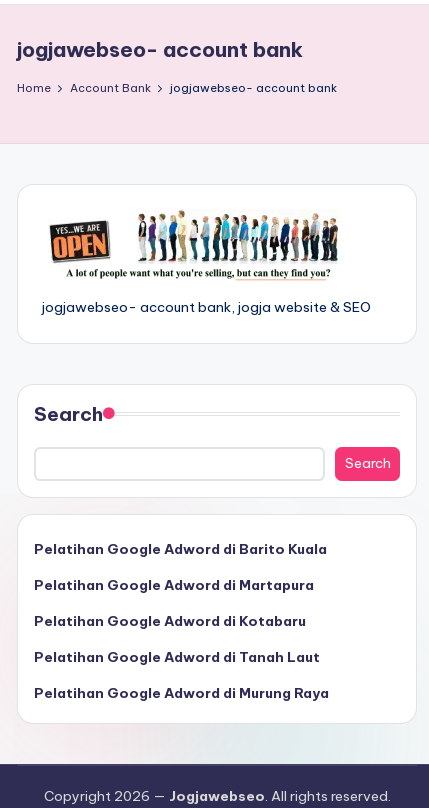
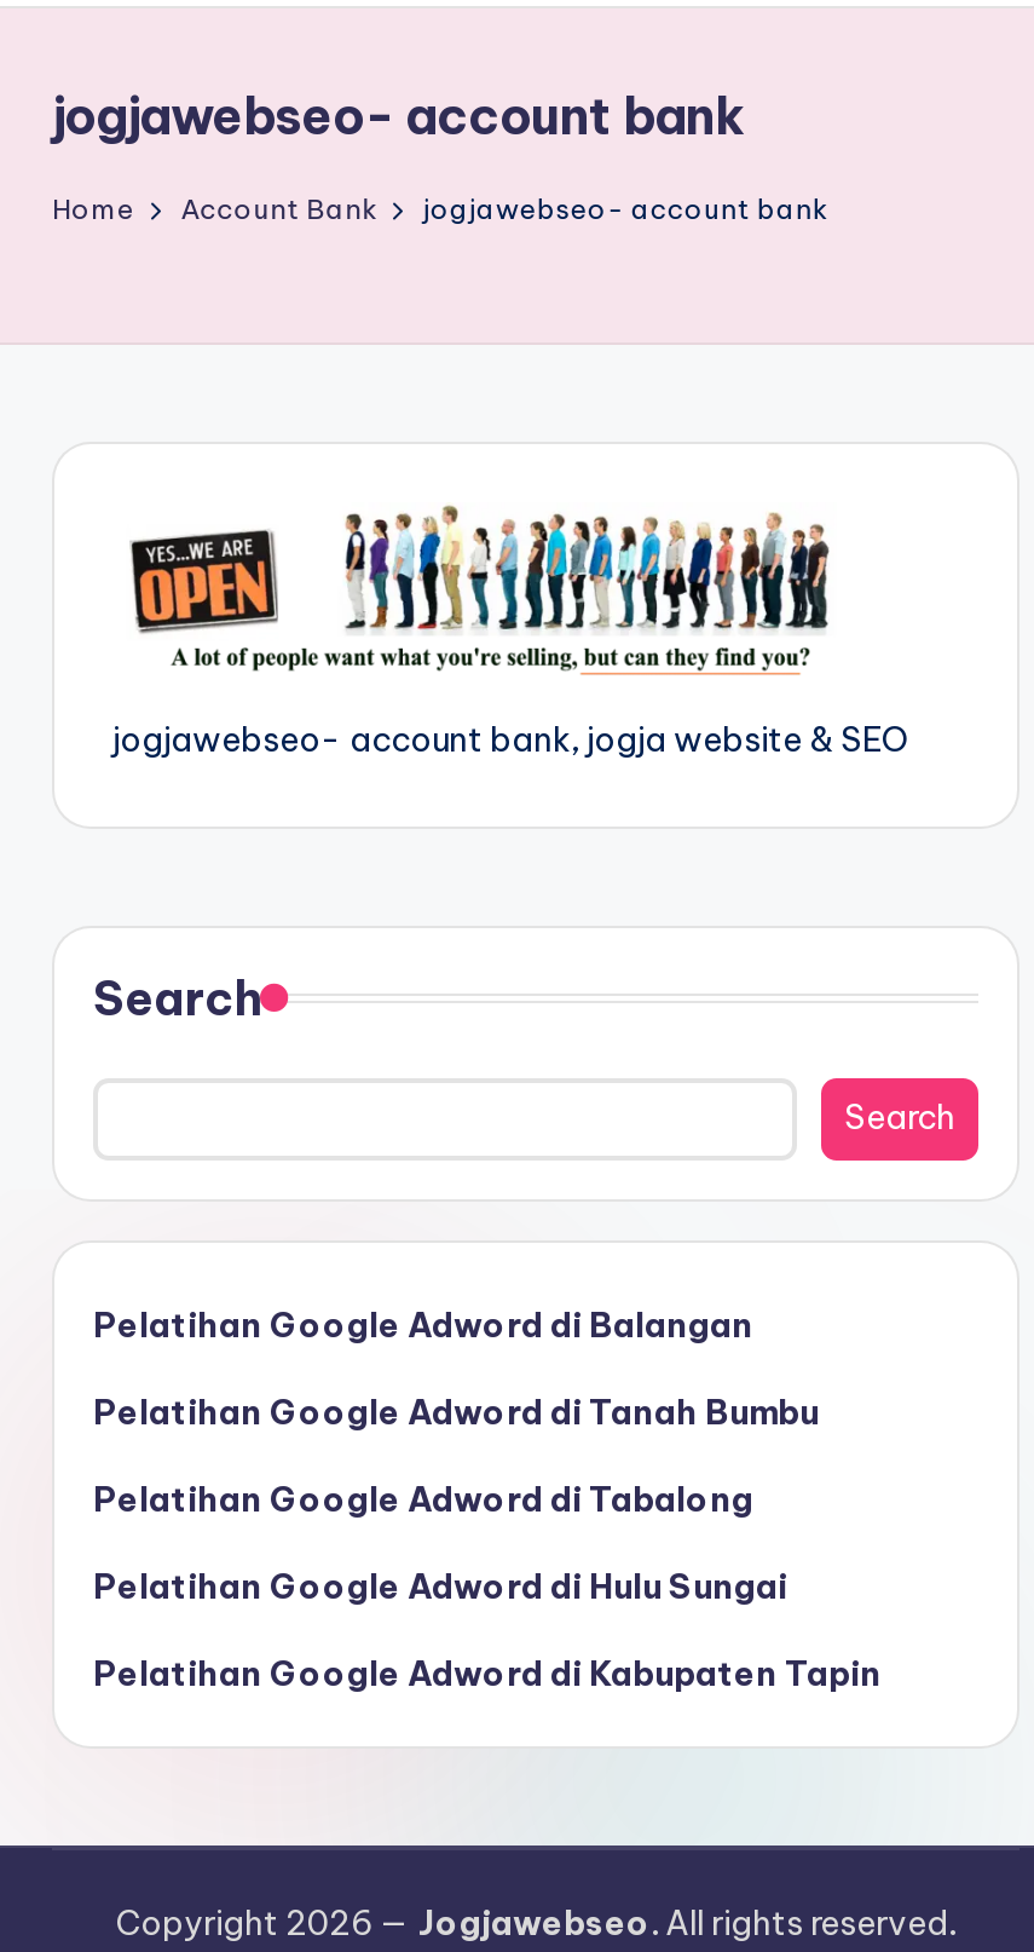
[34,540,327,558] Pelatihan Google Adword di Barito Kuala -> [93,1302,753,1346] Pelatihan Google Adword di Balangan
[34,576,314,594] Pelatihan Google Adword di Martapura -> [93,1390,819,1433] Pelatihan Google Adword di Tanah Bumbu
[34,612,306,630] Pelatihan Google Adword di Kotabaru -> [93,1477,753,1520] Pelatihan Google Adword di Tabalong
[34,648,320,666] Pelatihan Google Adword di Tanah Laut -> [93,1564,787,1607] Pelatihan Google Adword di Hulu Sungai
[34,684,329,702] Pelatihan Google Adword di Murung Raya -> [93,1651,882,1694] Pelatihan Google Adword di Kabupaten Tapin

